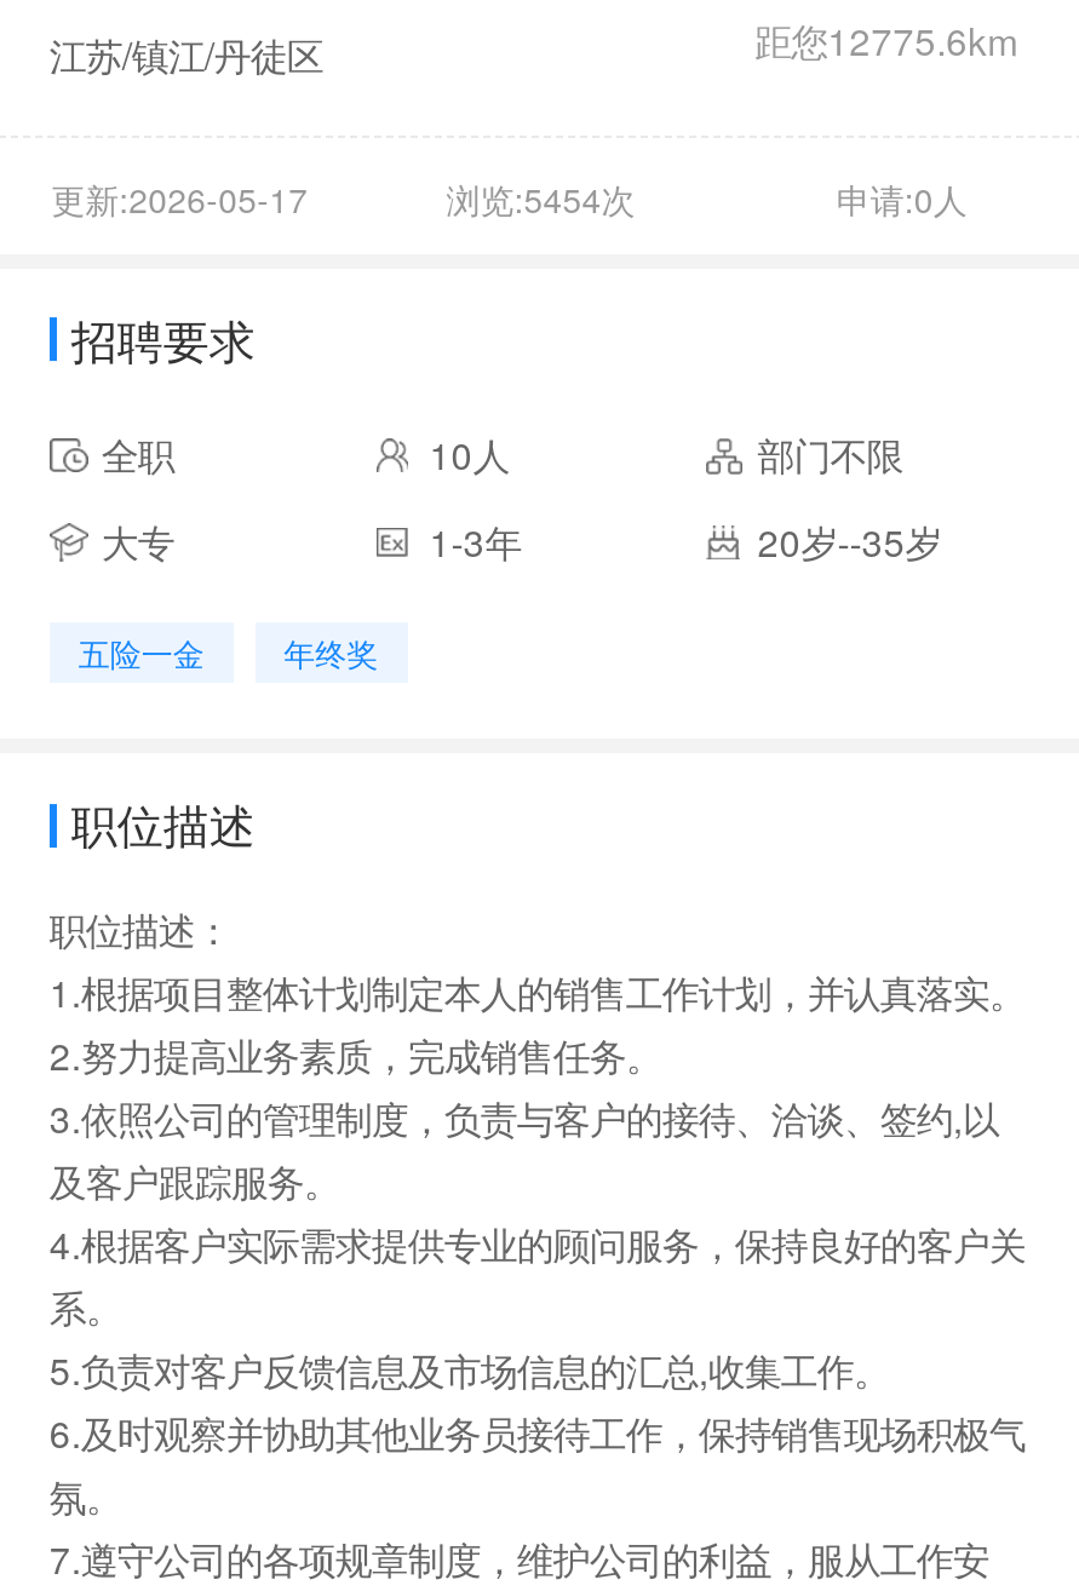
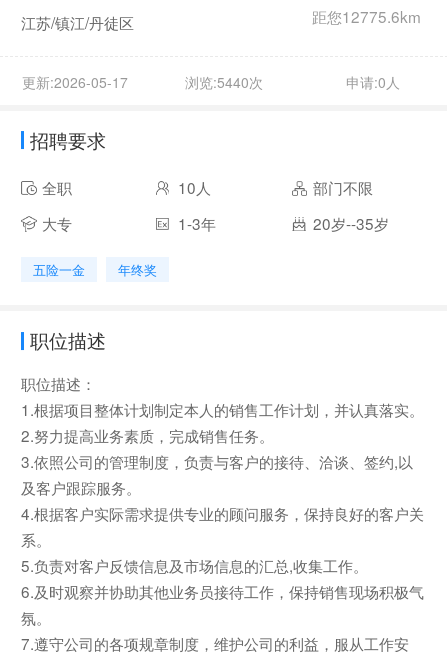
[446,175,635,223] 浏览:5454次 -> [185,72,263,92] 浏览:5440次

